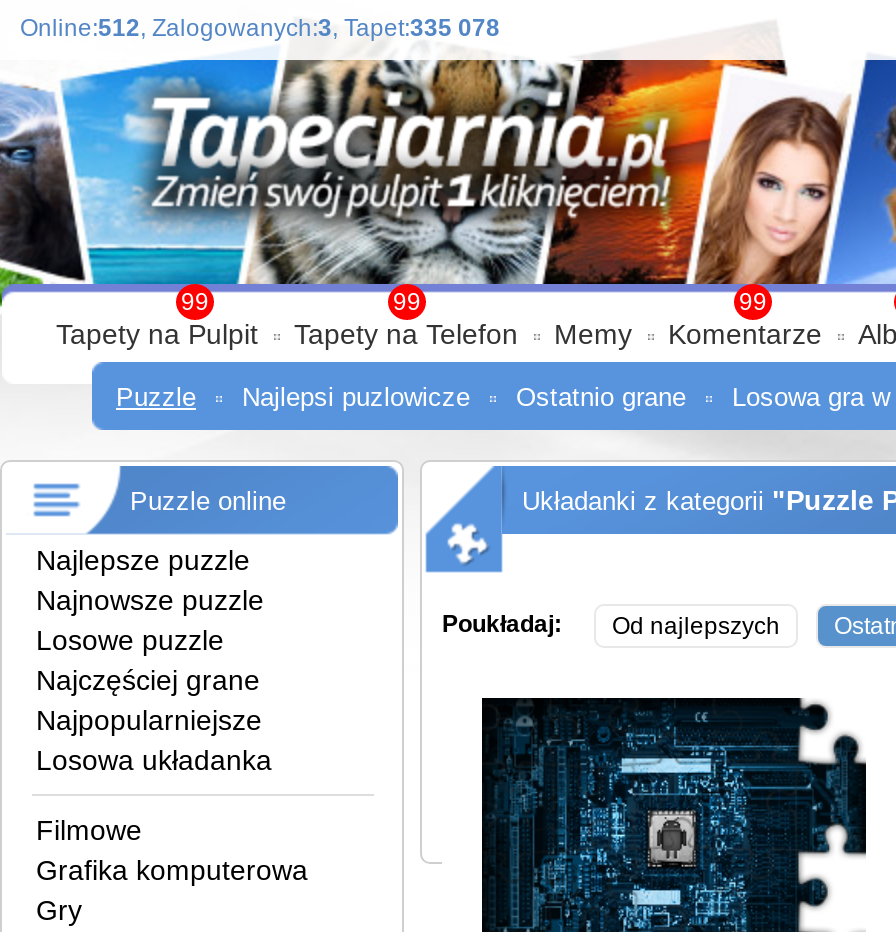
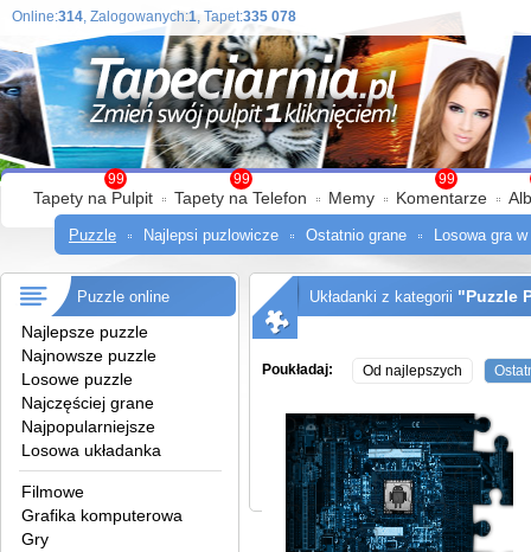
[20,14,500,42] Online:512, Zalogowanych:3, Tapet:335 078 -> [12,8,296,25] Online:314, Zalogowanych:1, Tapet:335 078

